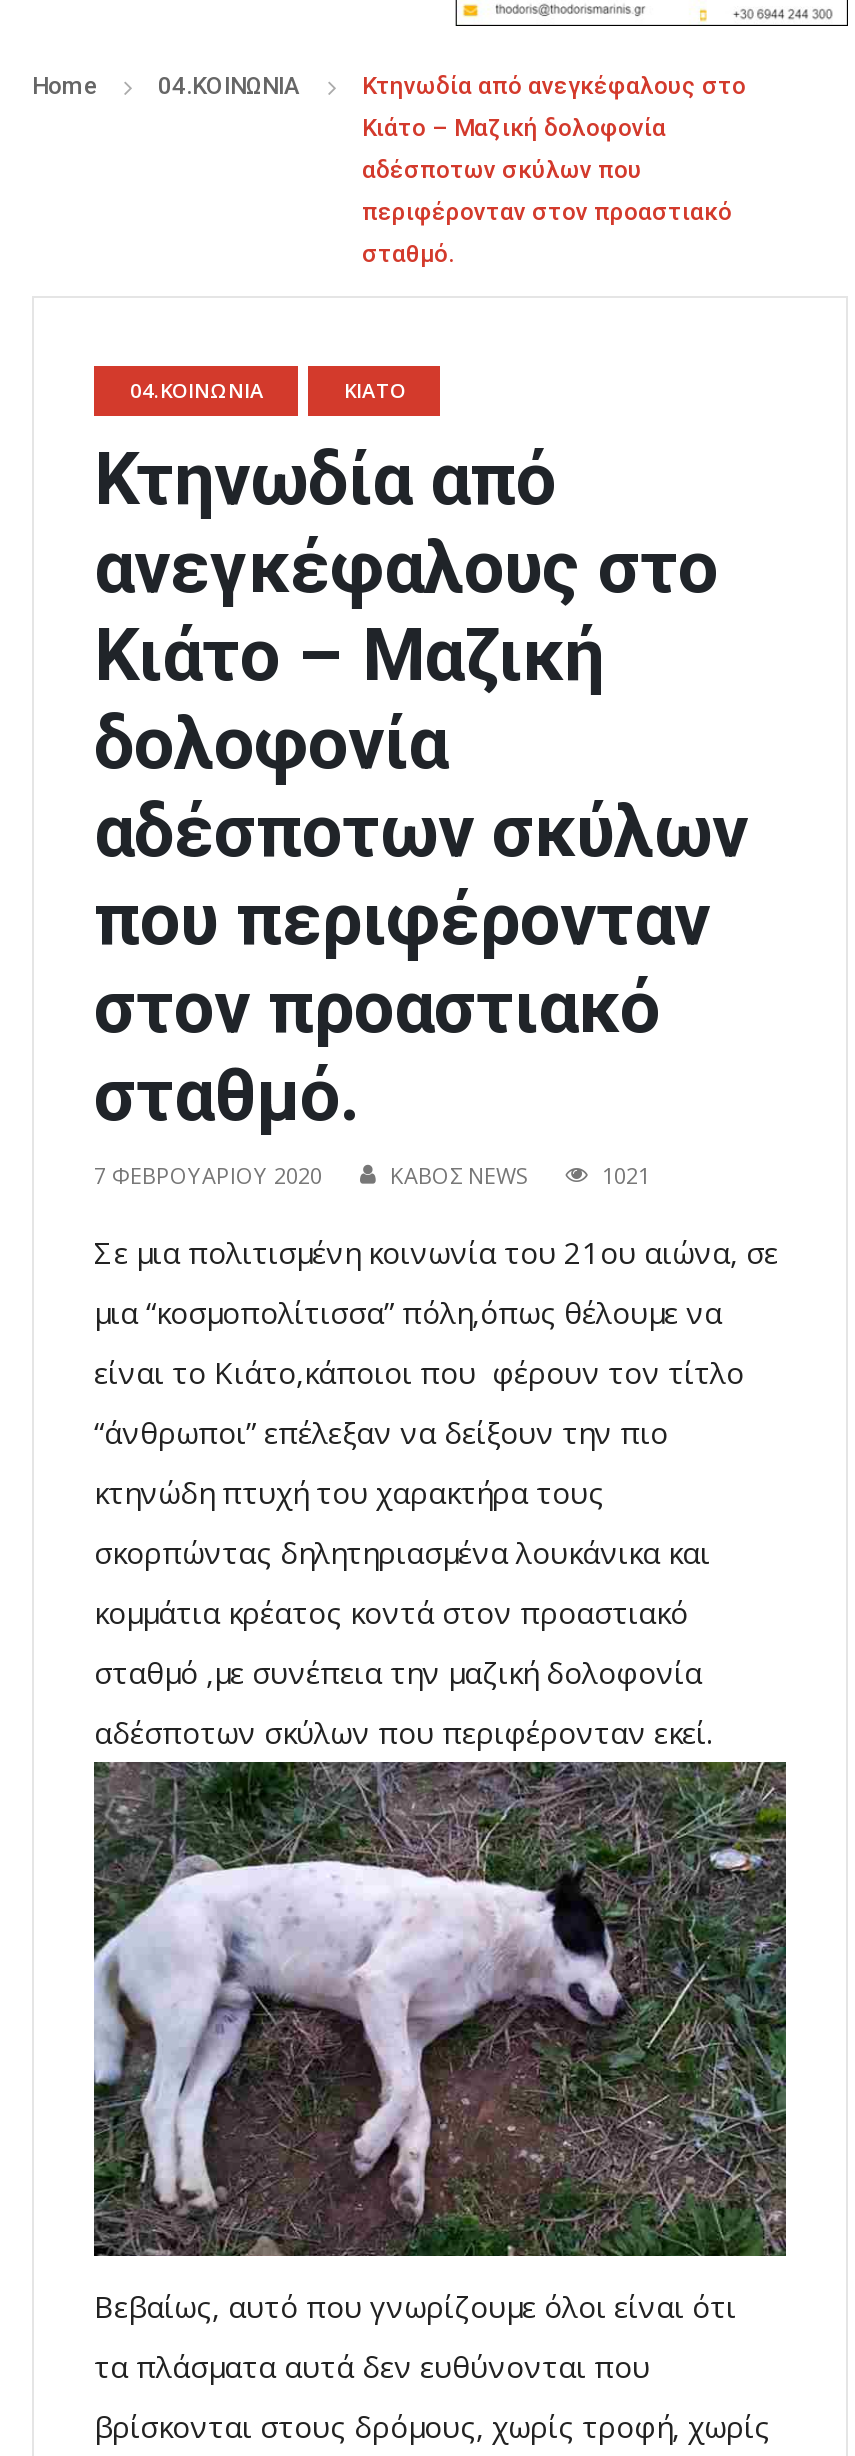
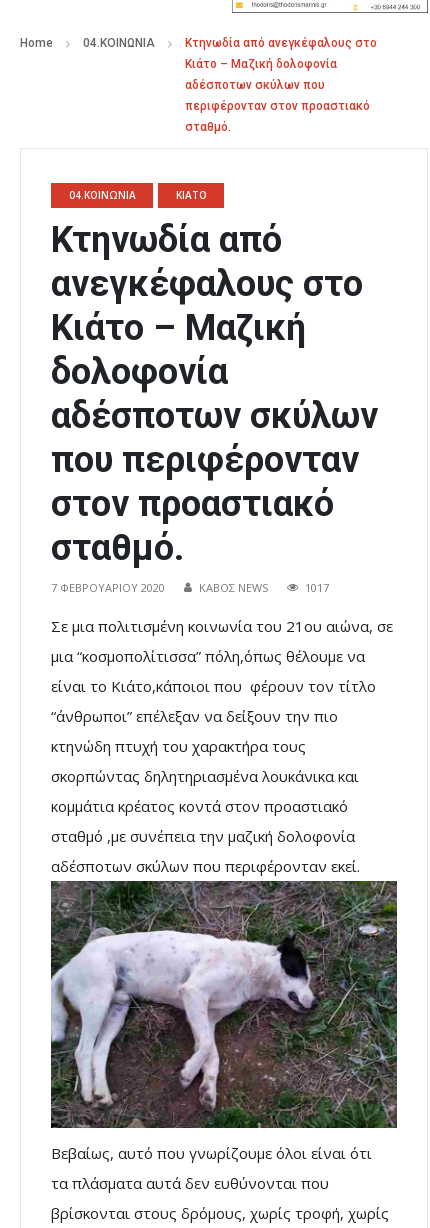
[602,1161,650,1191] 1021 -> [305,580,329,595] 1017

